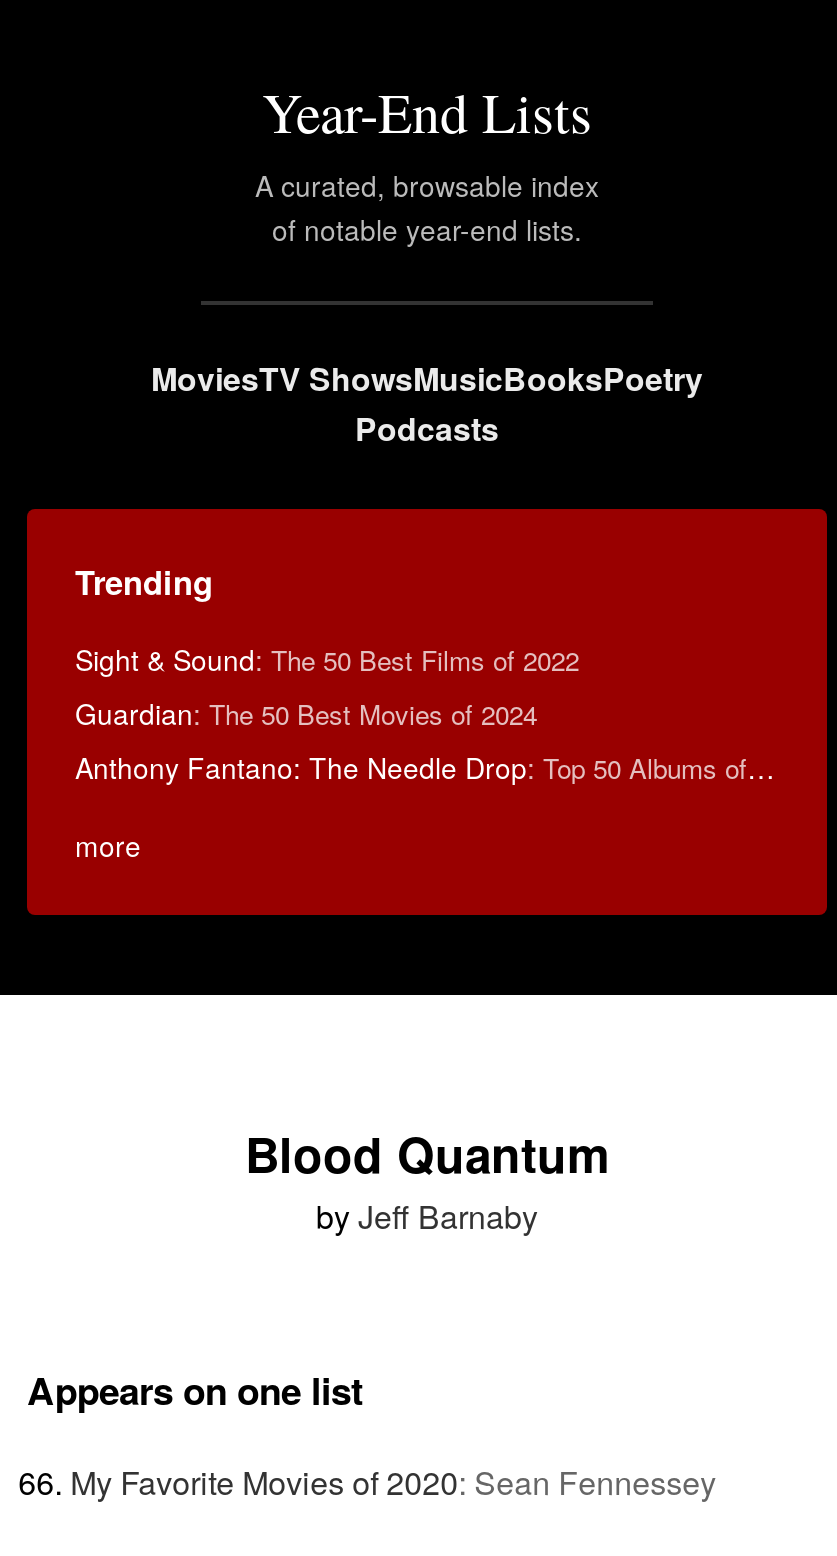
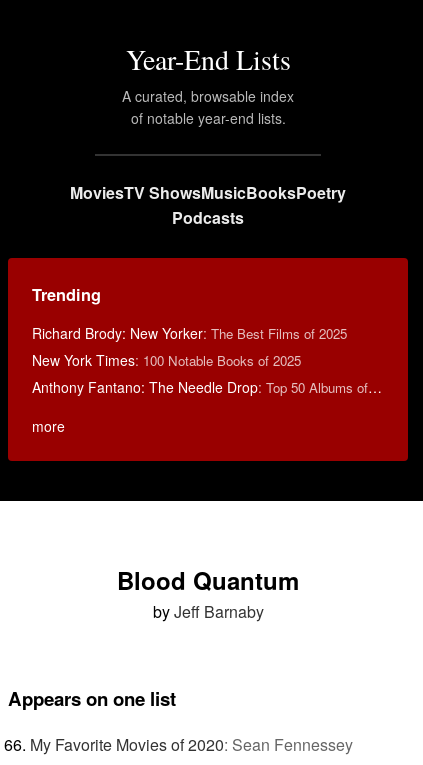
[75,639,579,733] Sight & Sound: The 50 Best Films of 2022 | Guardian: The 50 Best Movies of 2024 -> [32,323,347,370] Richard Brody: New Yorker: The Best Films of 2025 | New York Times: 100 Notable Books of 2025

